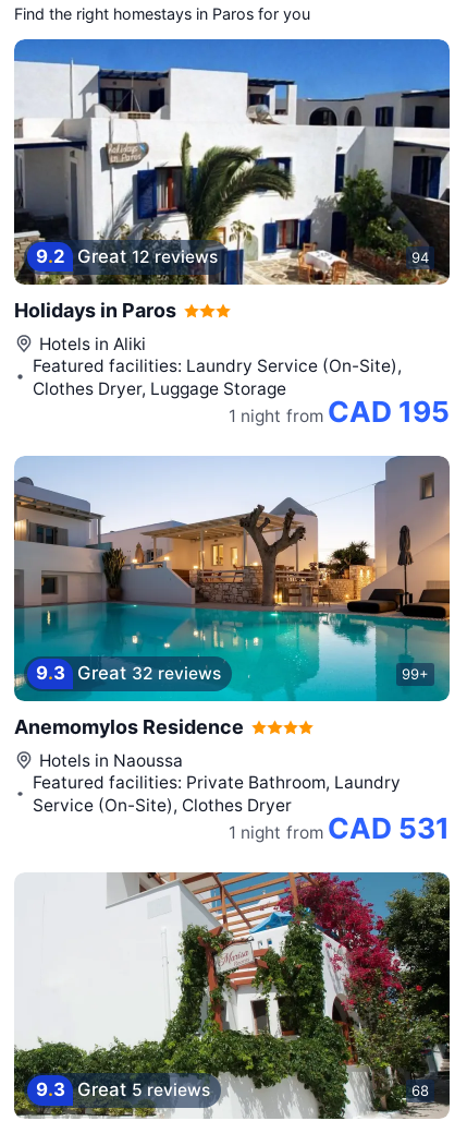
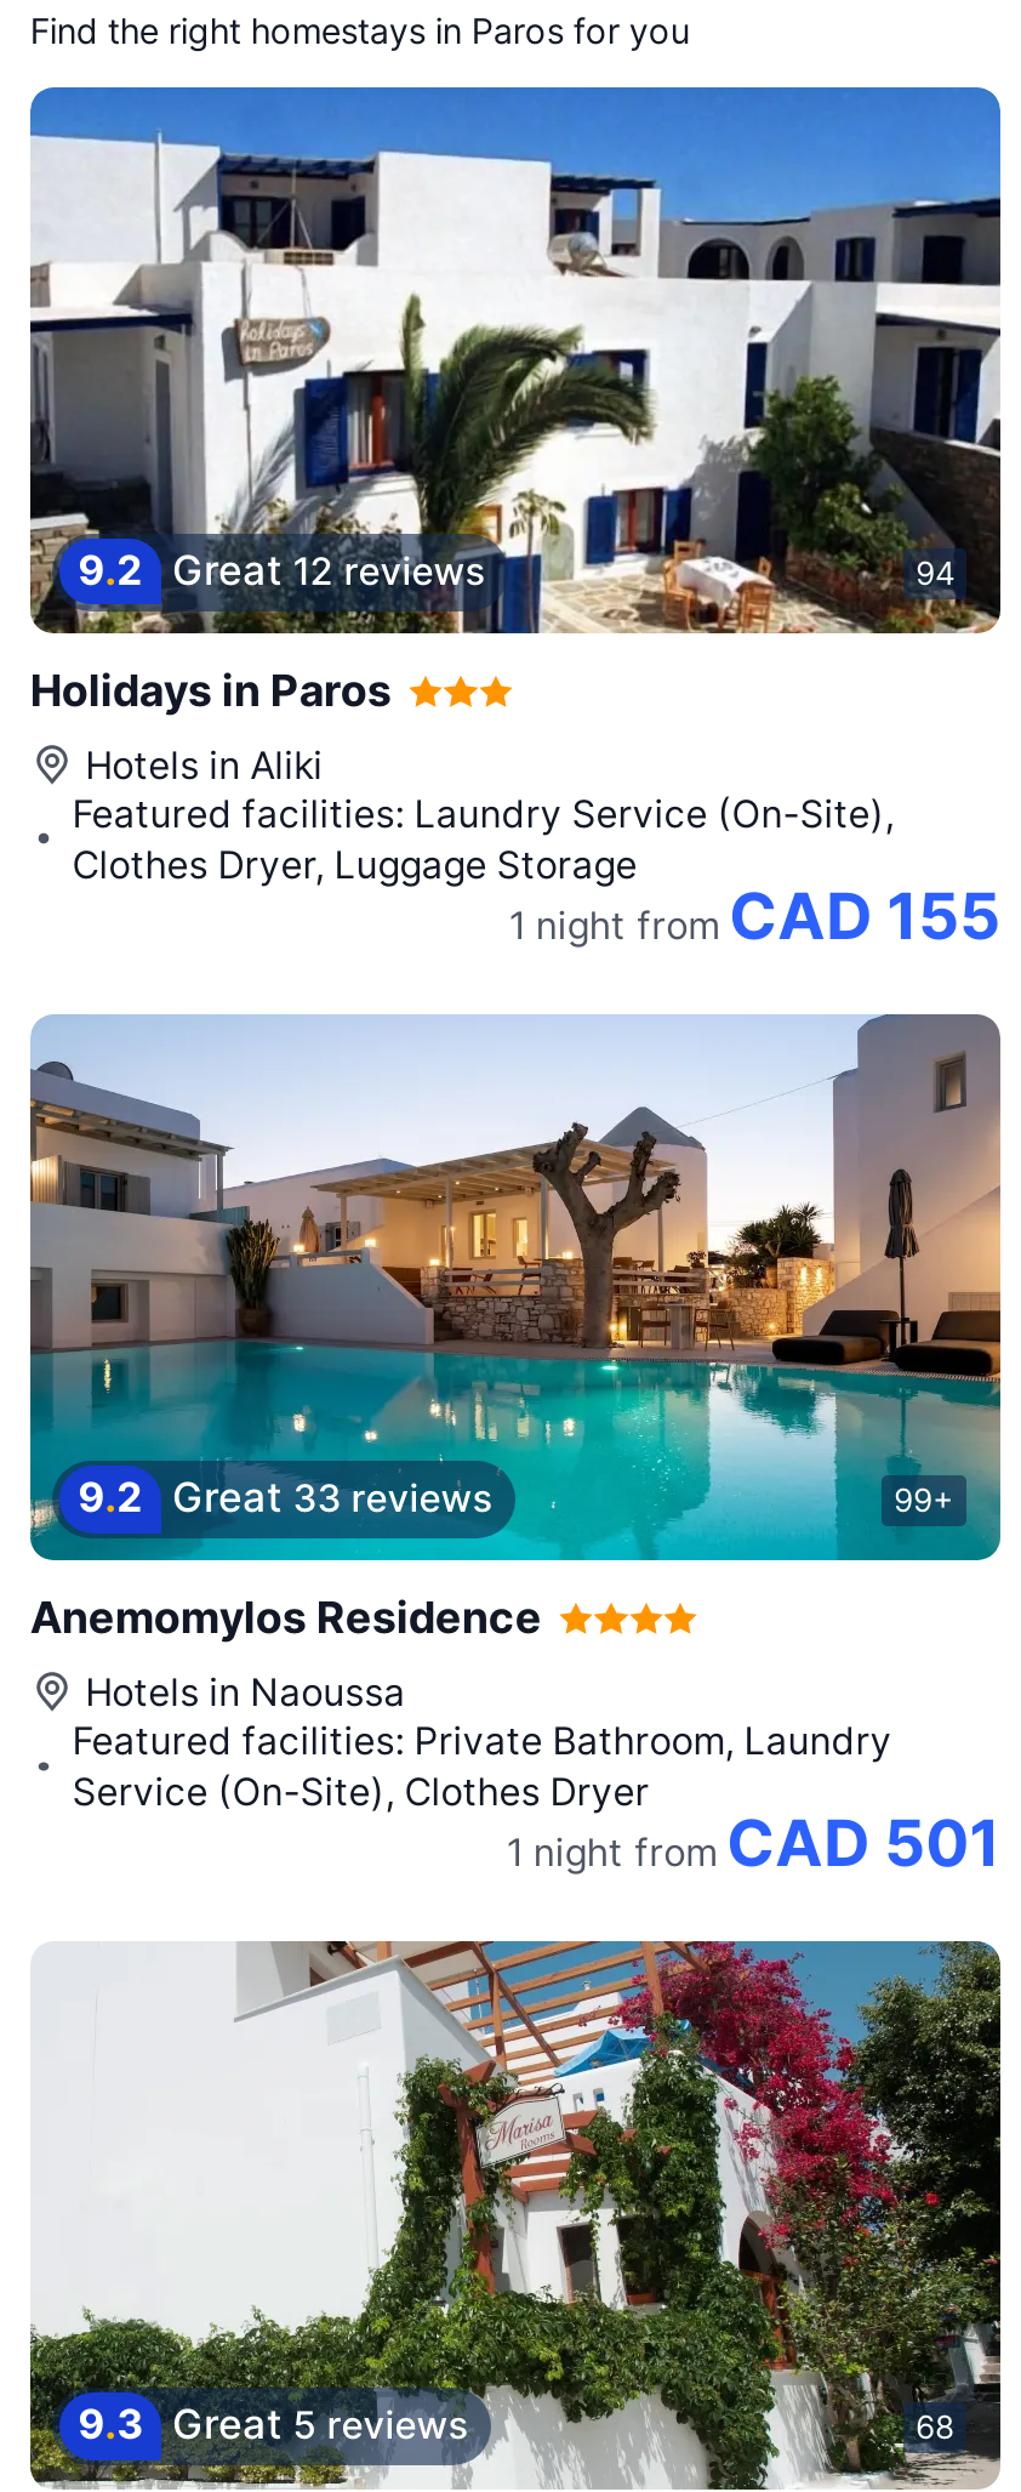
[229,395,450,429] 1 night from CAD 195 -> [509,879,1001,955] 1 night from CAD 155
[35,662,221,684] 9.3 Great 32 reviews -> [78,1473,492,1521] 9.2 Great 33 reviews
[229,812,450,846] 1 night from CAD 531 -> [506,1807,1001,1882] 1 night from CAD 501

